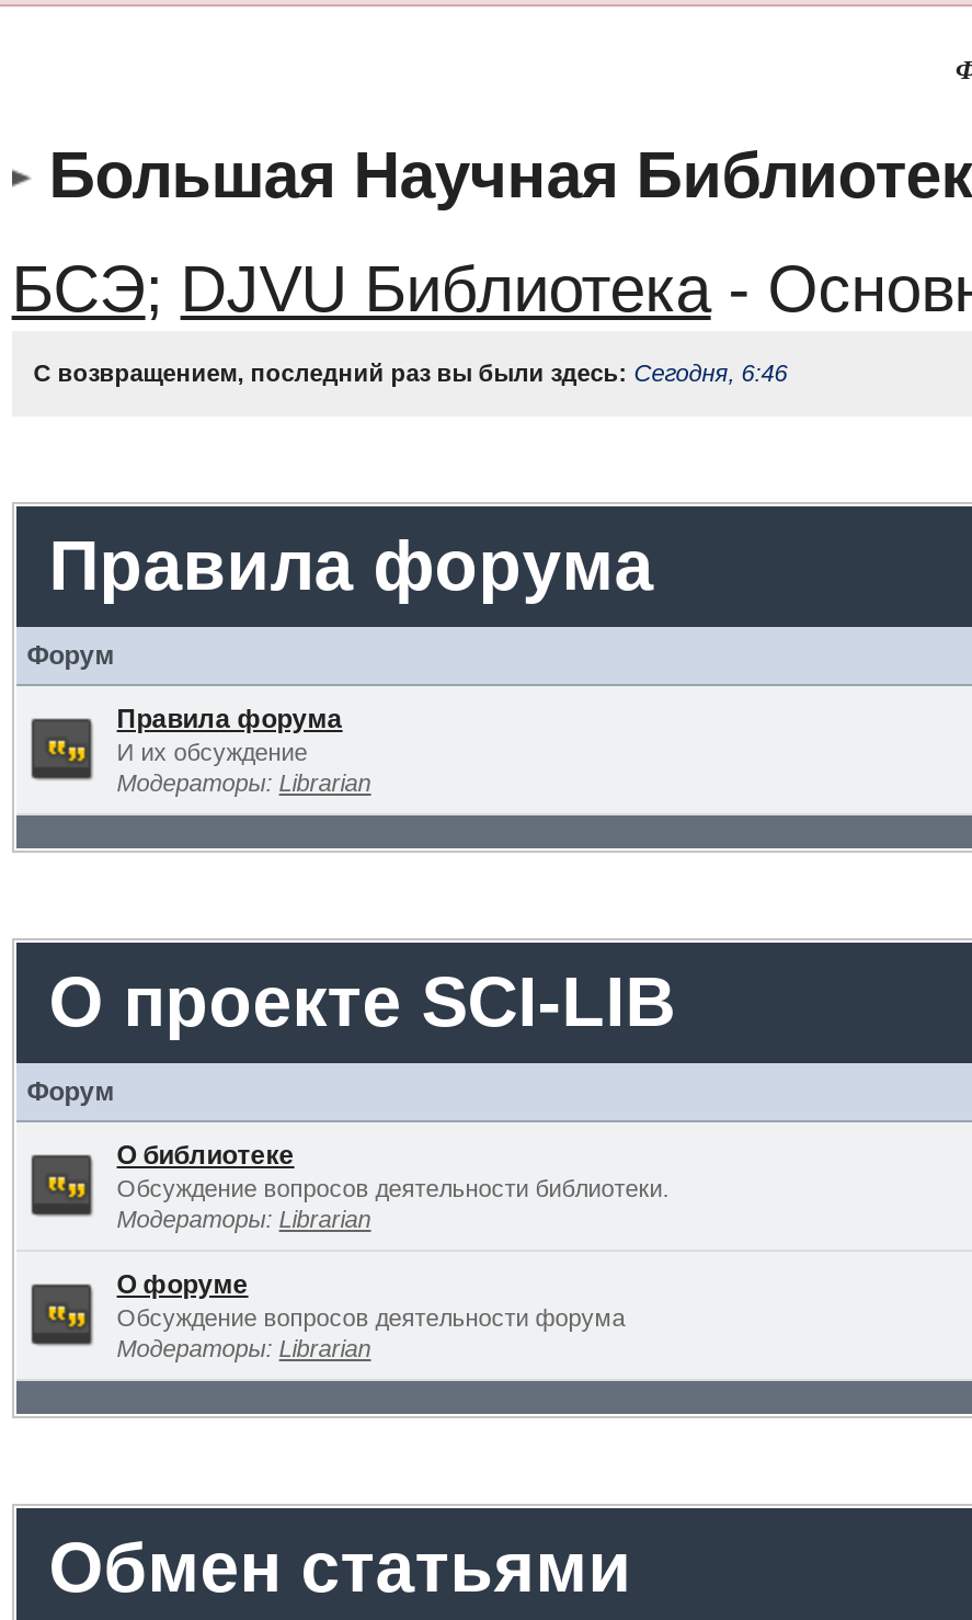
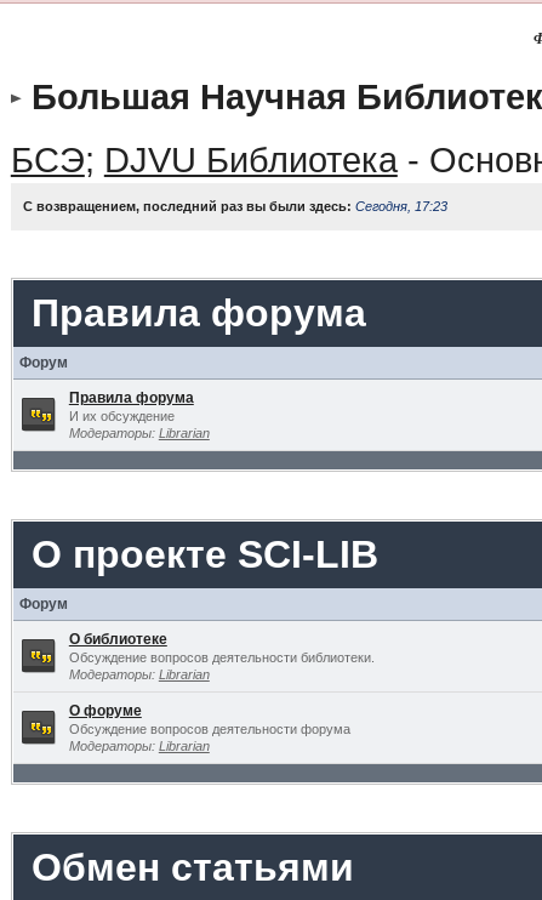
[34,360,787,386] С возвращением, последний раз вы были здесь: Сегодня, 6:46 -> [23,199,447,213] С возвращением, последний раз вы были здесь: Сегодня, 17:23

